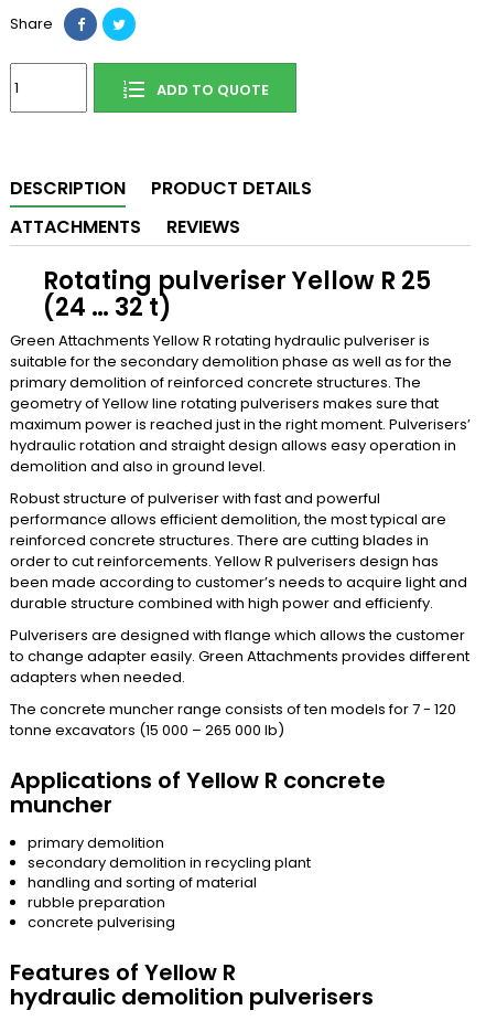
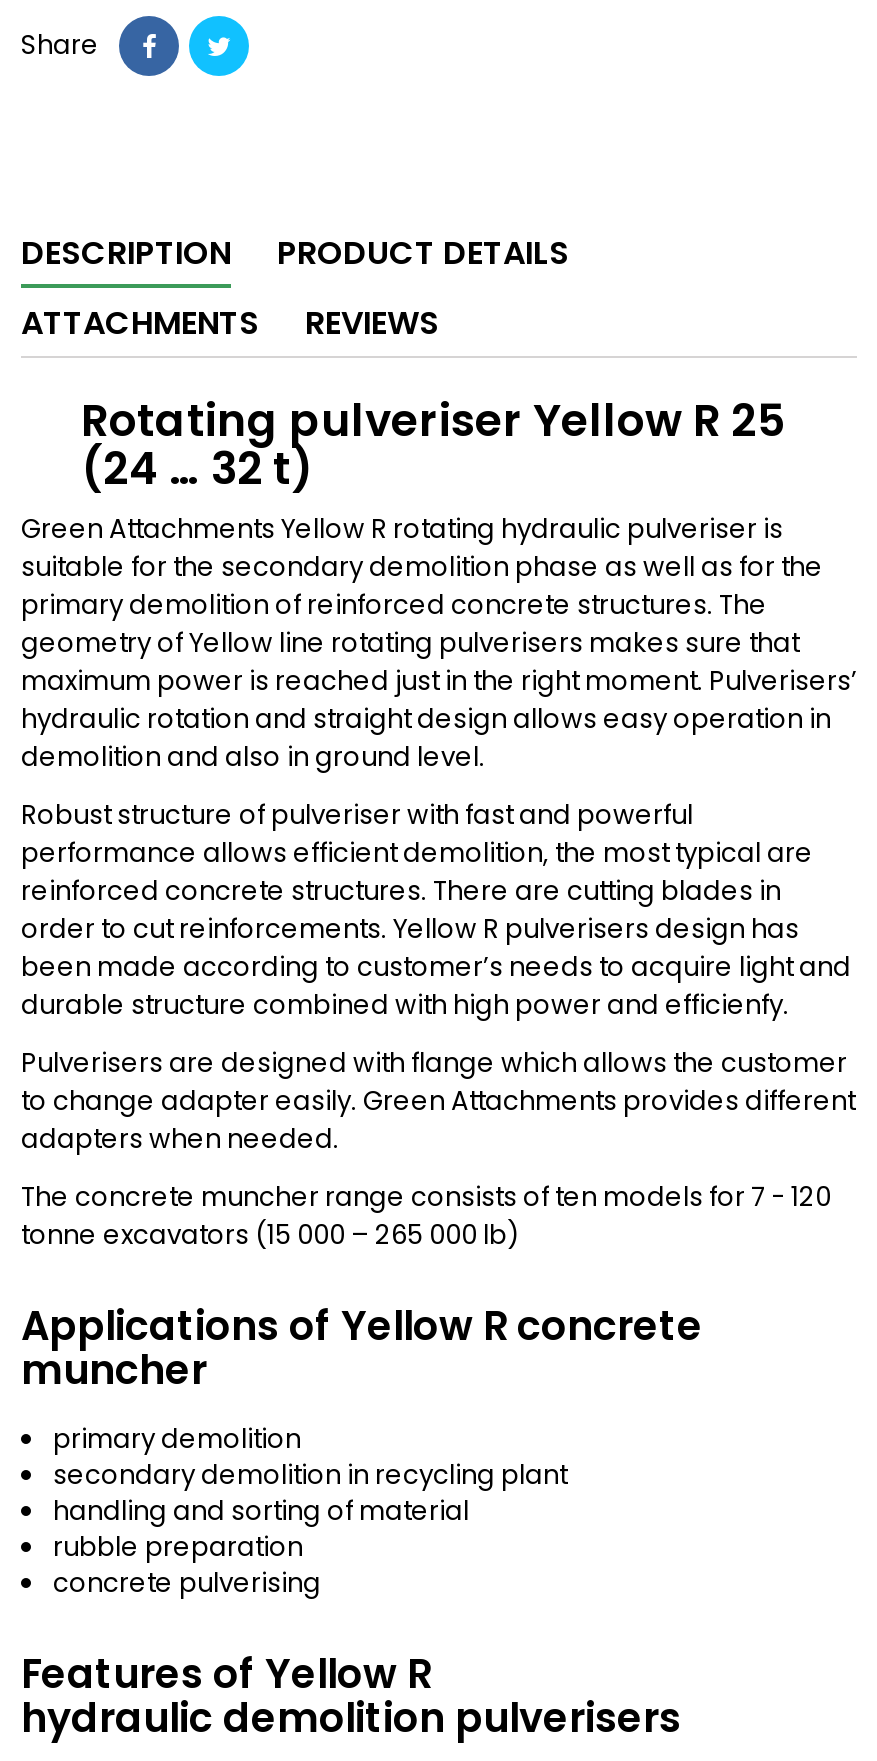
[153,80,269,101] ADD TO QUOTE -> none

